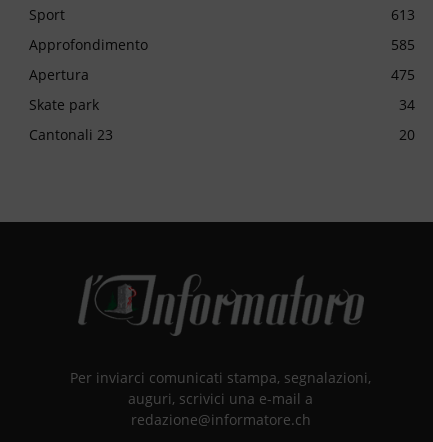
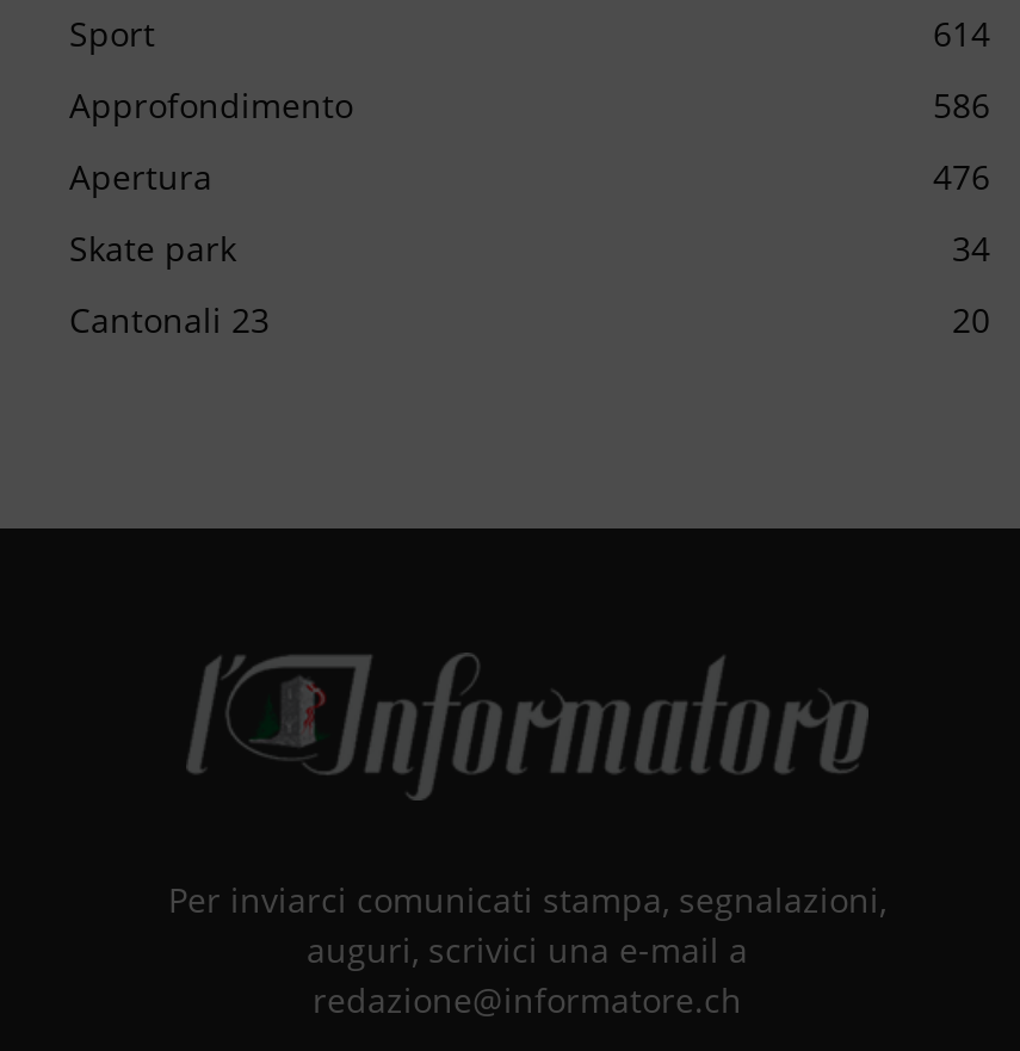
[391,5,415,24] 613 -> [933,11,990,57] 614
[391,35,415,54] 585 -> [933,83,990,128] 586
[391,65,415,84] 475 -> [933,155,990,200] 476

